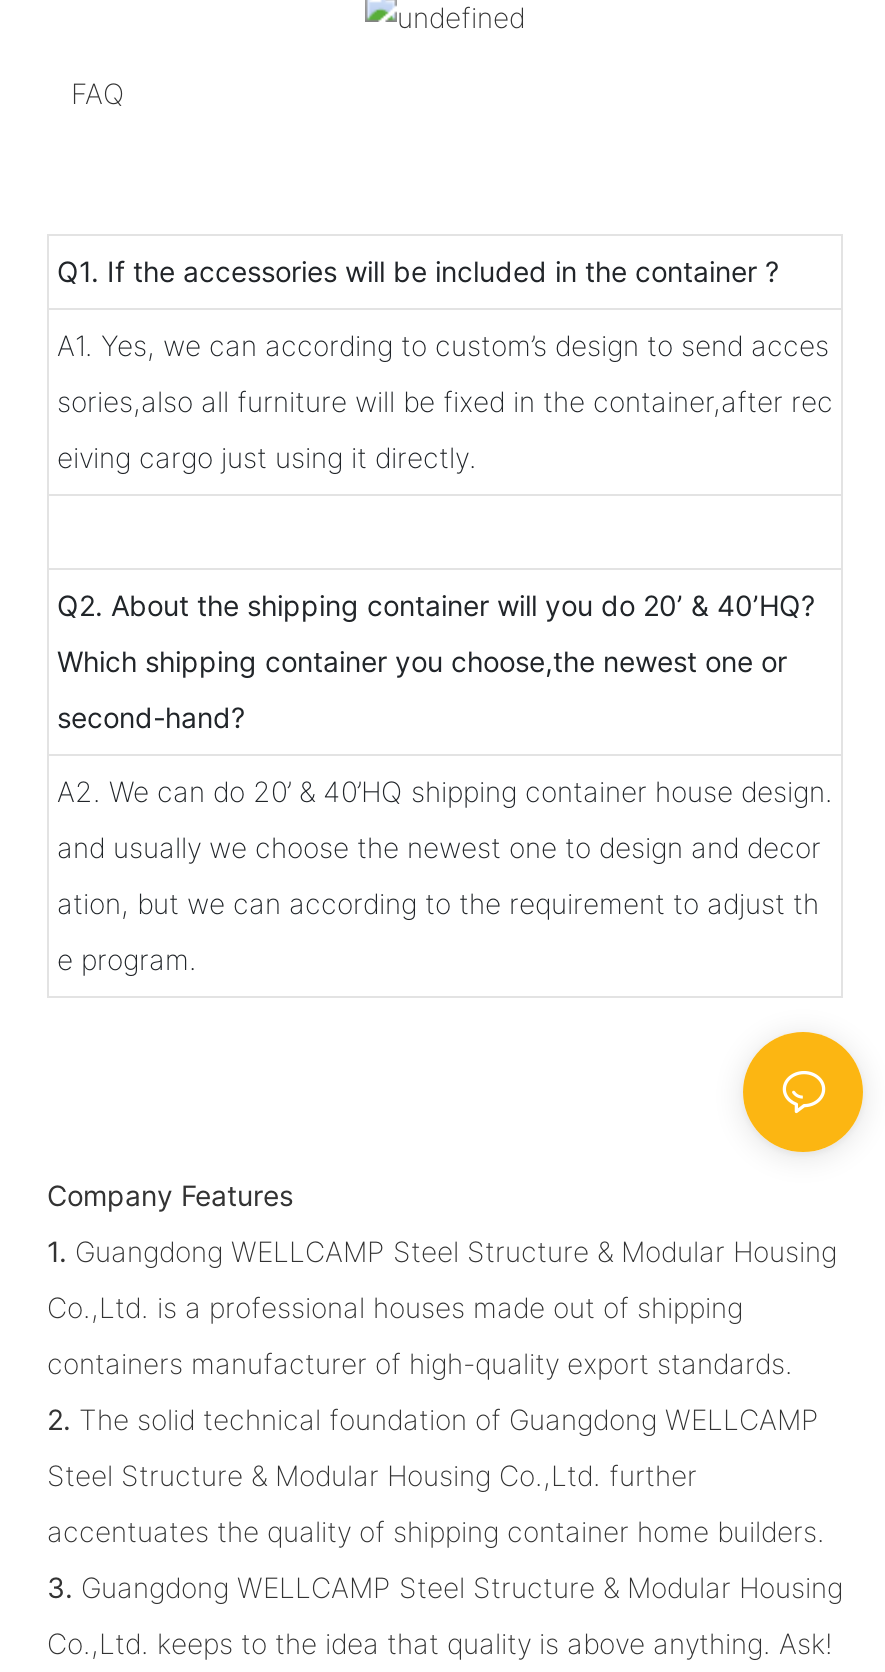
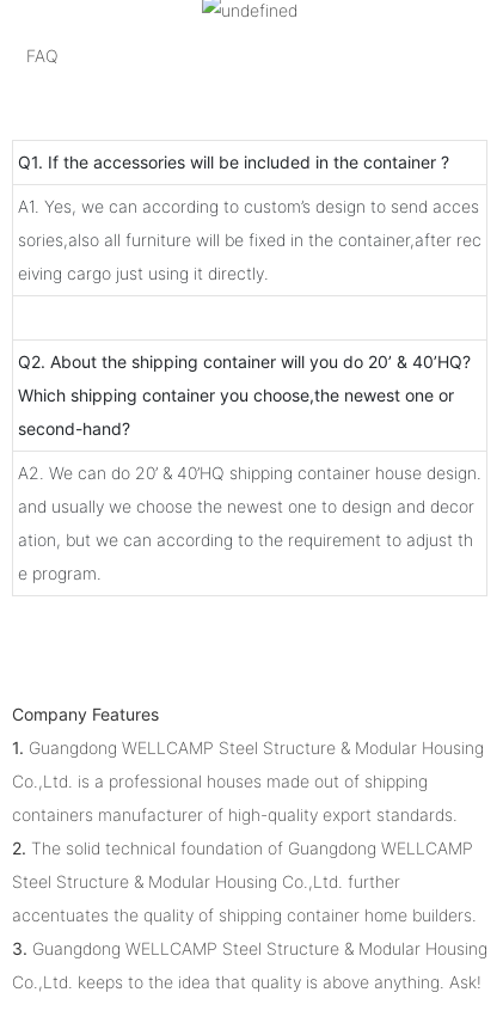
[739,1028,867,1160] [image] -> none

